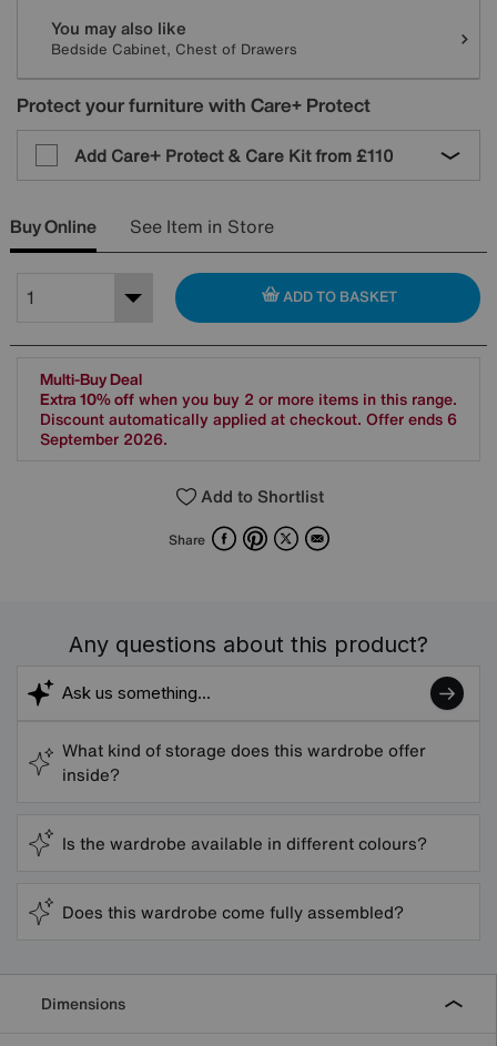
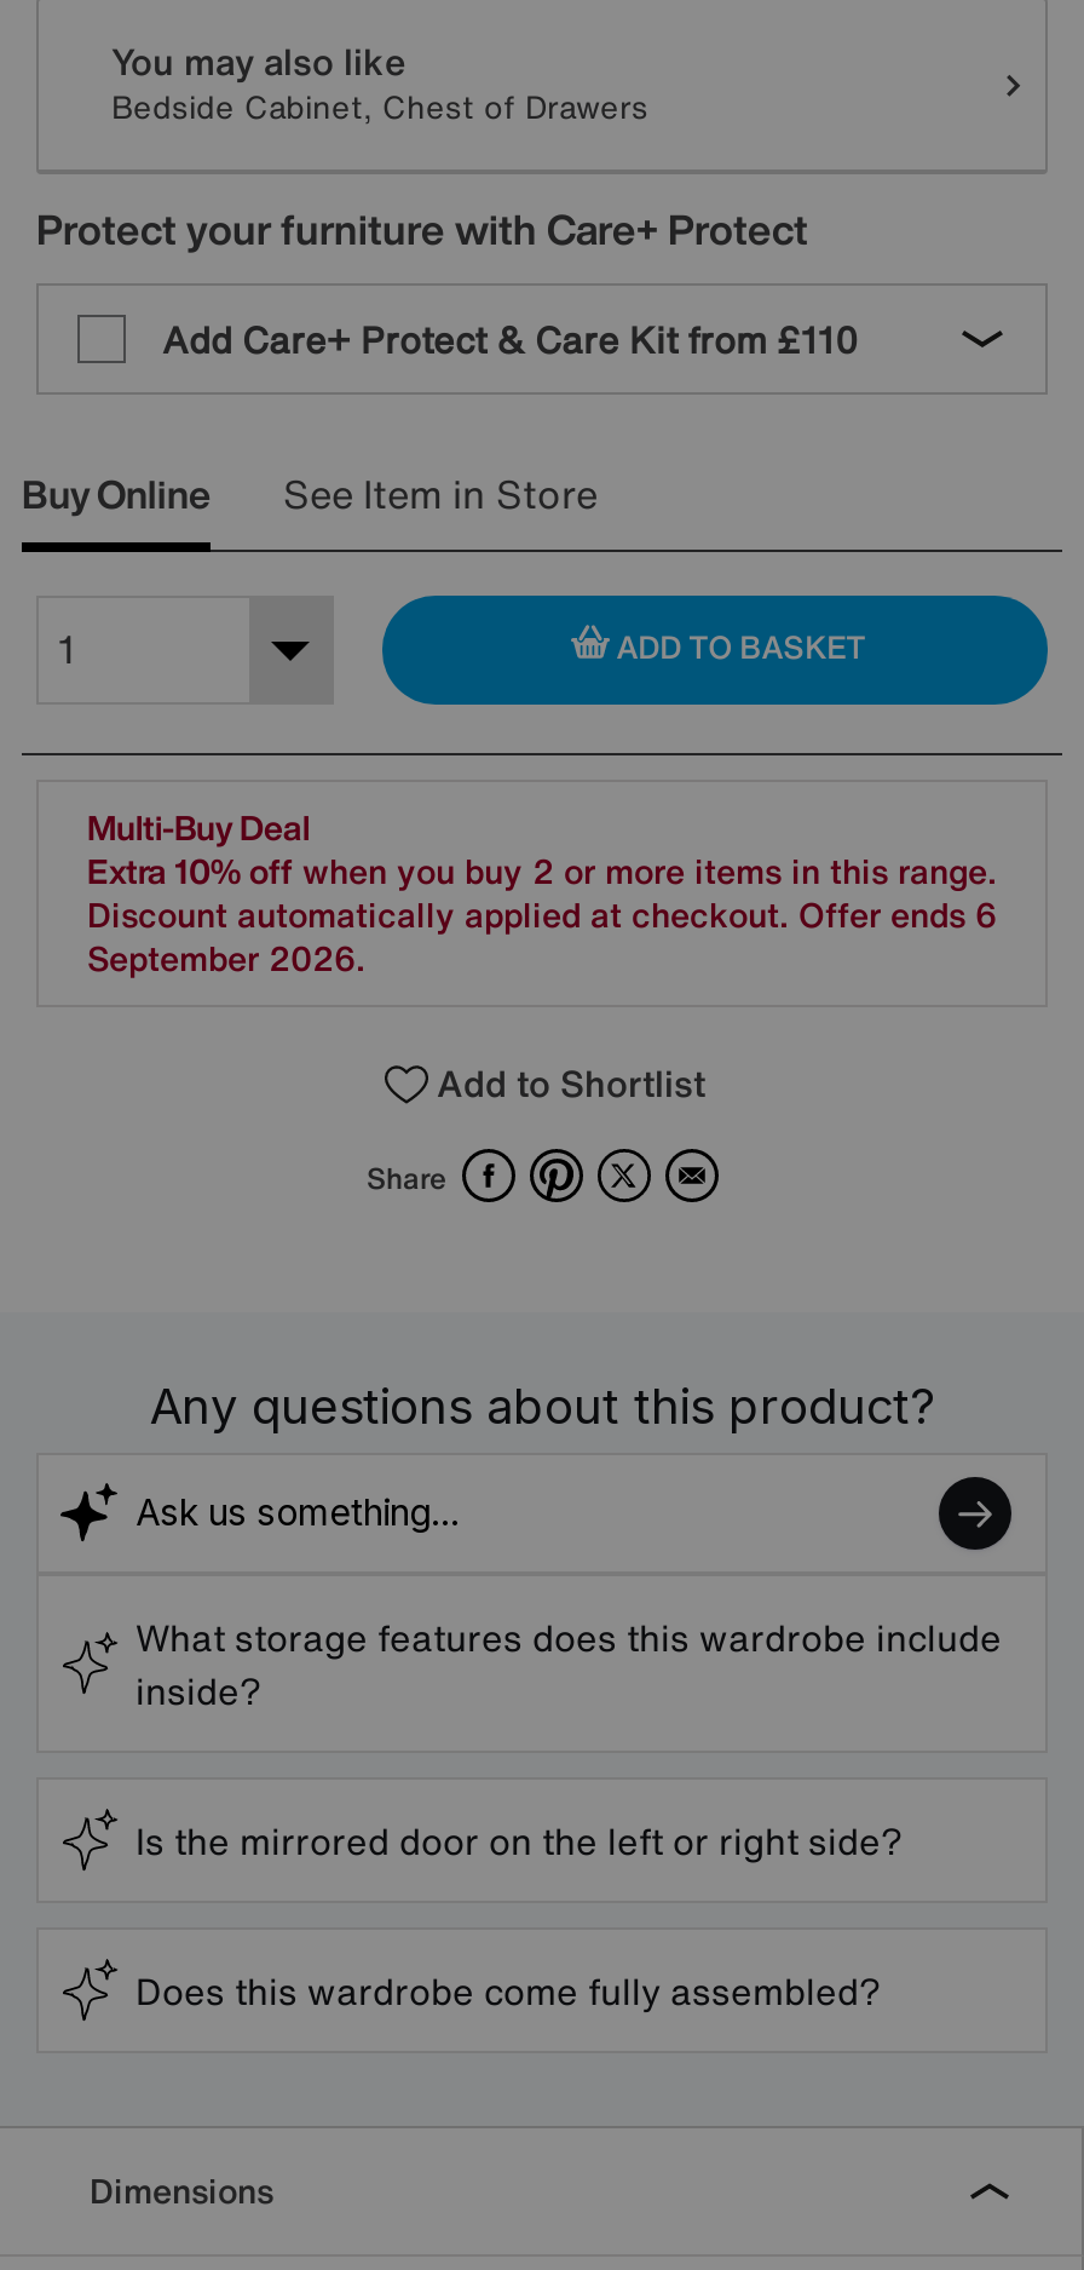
[62,737,426,762] What kind of storage does this wardrobe offer -> [135,1610,1002,1663] What storage features does this wardrobe include
[62,831,427,855] Is the wardrobe available in different colours? -> [135,1813,903,1866] Is the mirrored door on the left or right side?

